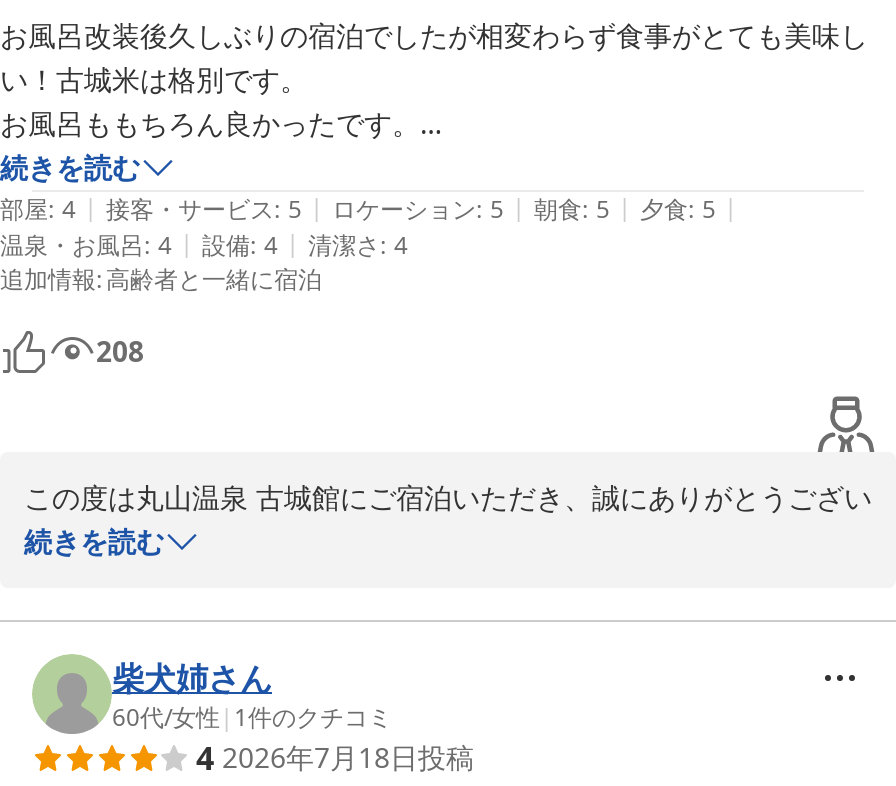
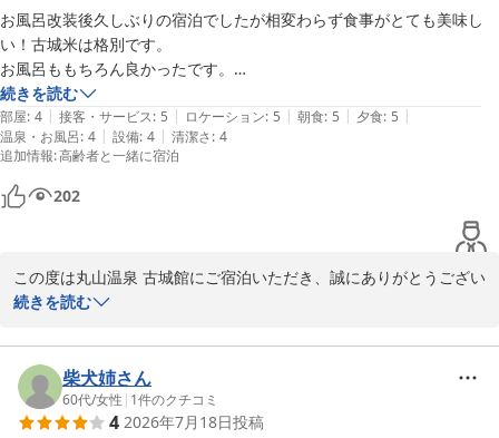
[96,332,144,370] 208 -> [53,185,80,206] 202

